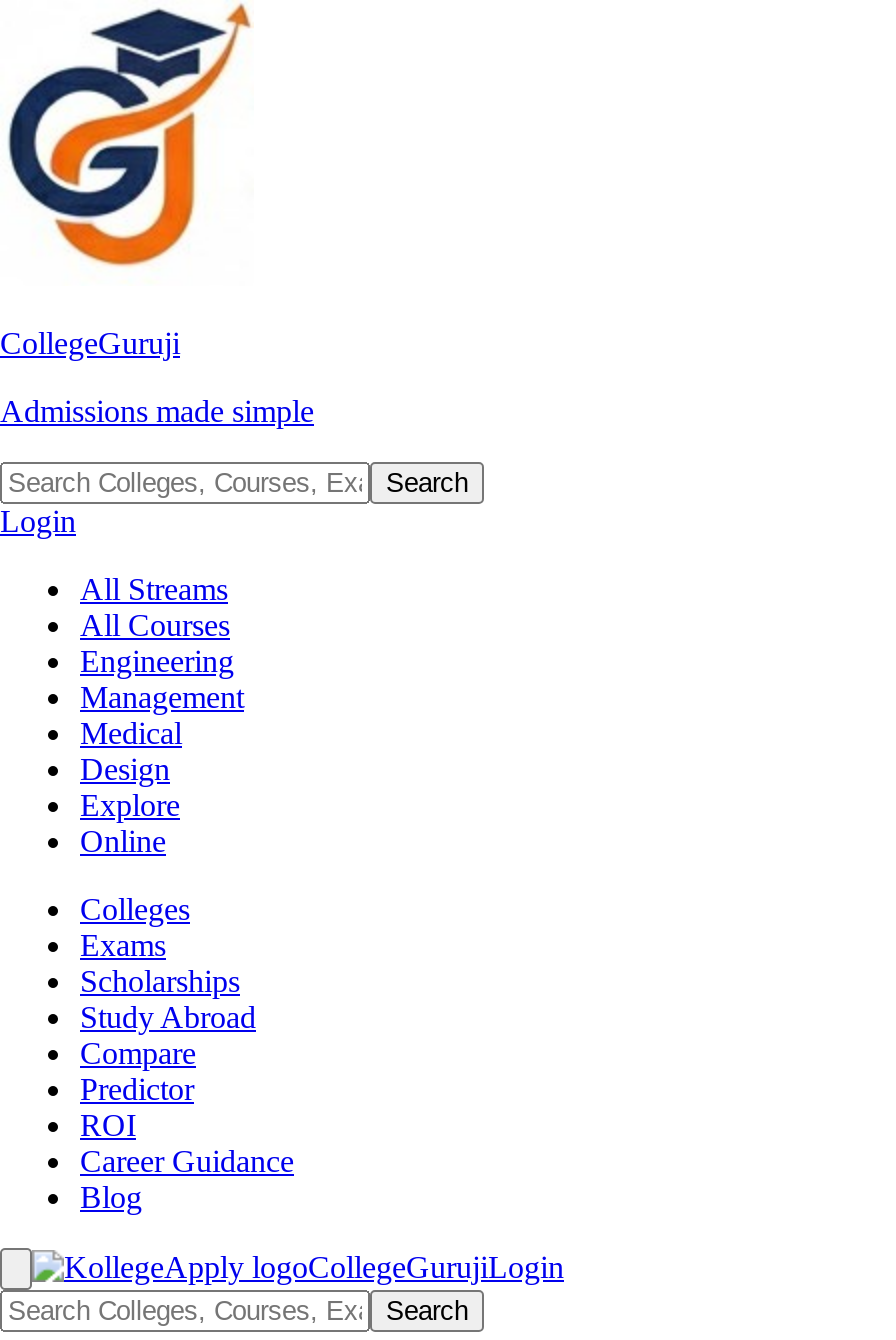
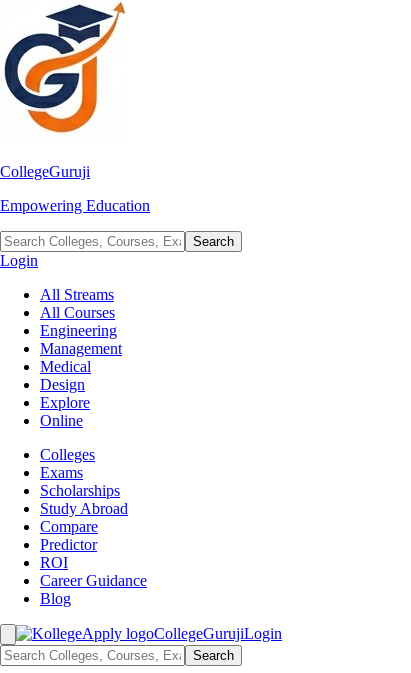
[0,394,314,428] Admissions made simple -> [0,197,150,214] Empowering Education

